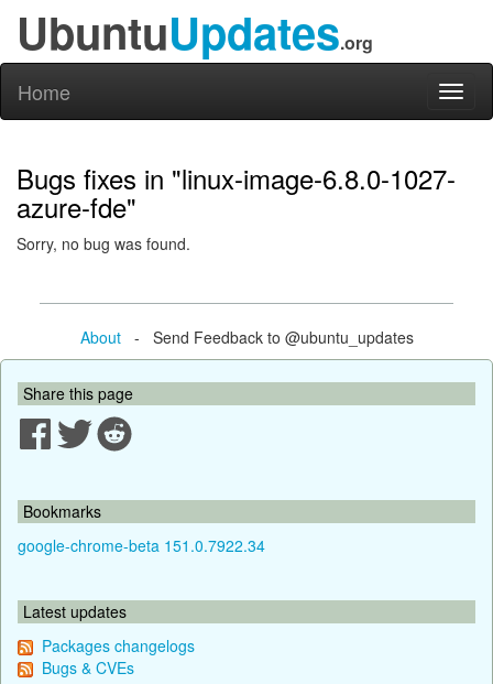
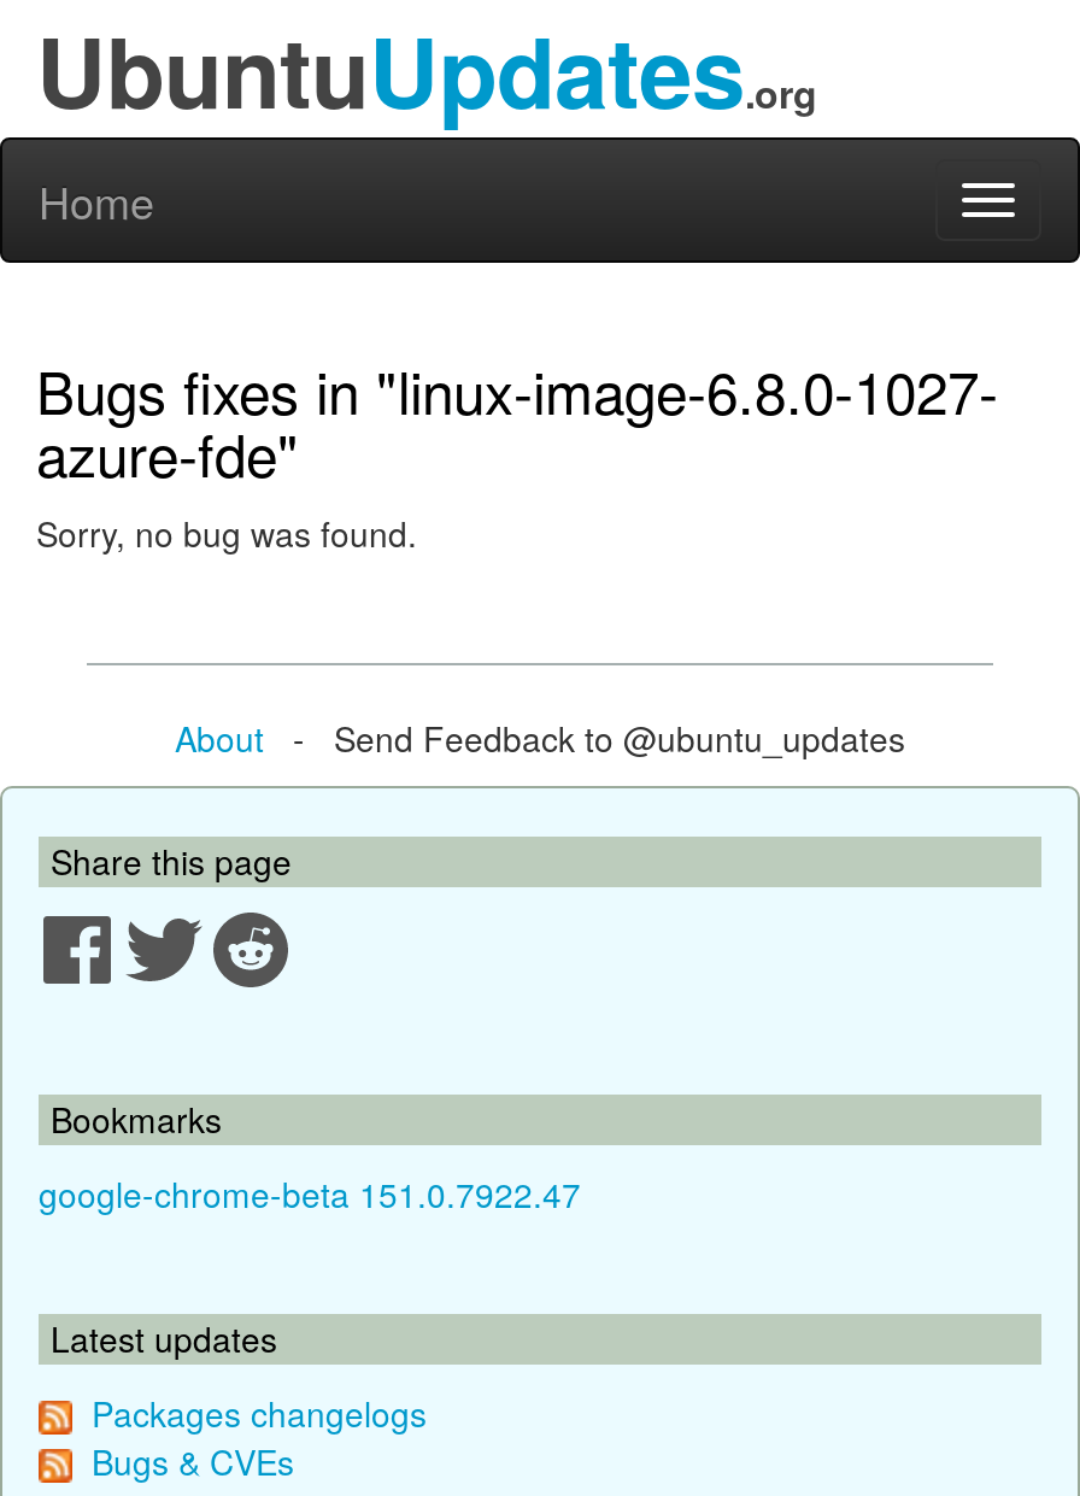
[18,534,265,556] google-chrome-beta 151.0.7922.34 -> [39,1168,581,1217] google-chrome-beta 151.0.7922.47

